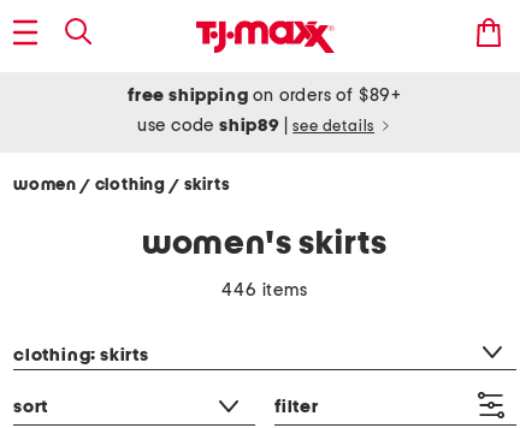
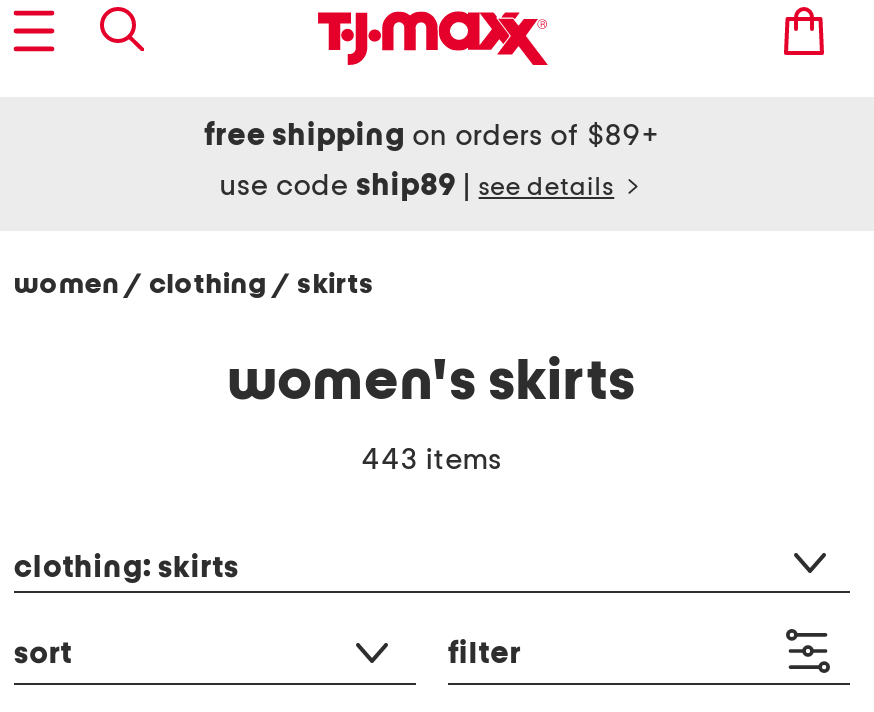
[222,281,308,299] 446 items -> [362,445,502,475] 443 items

